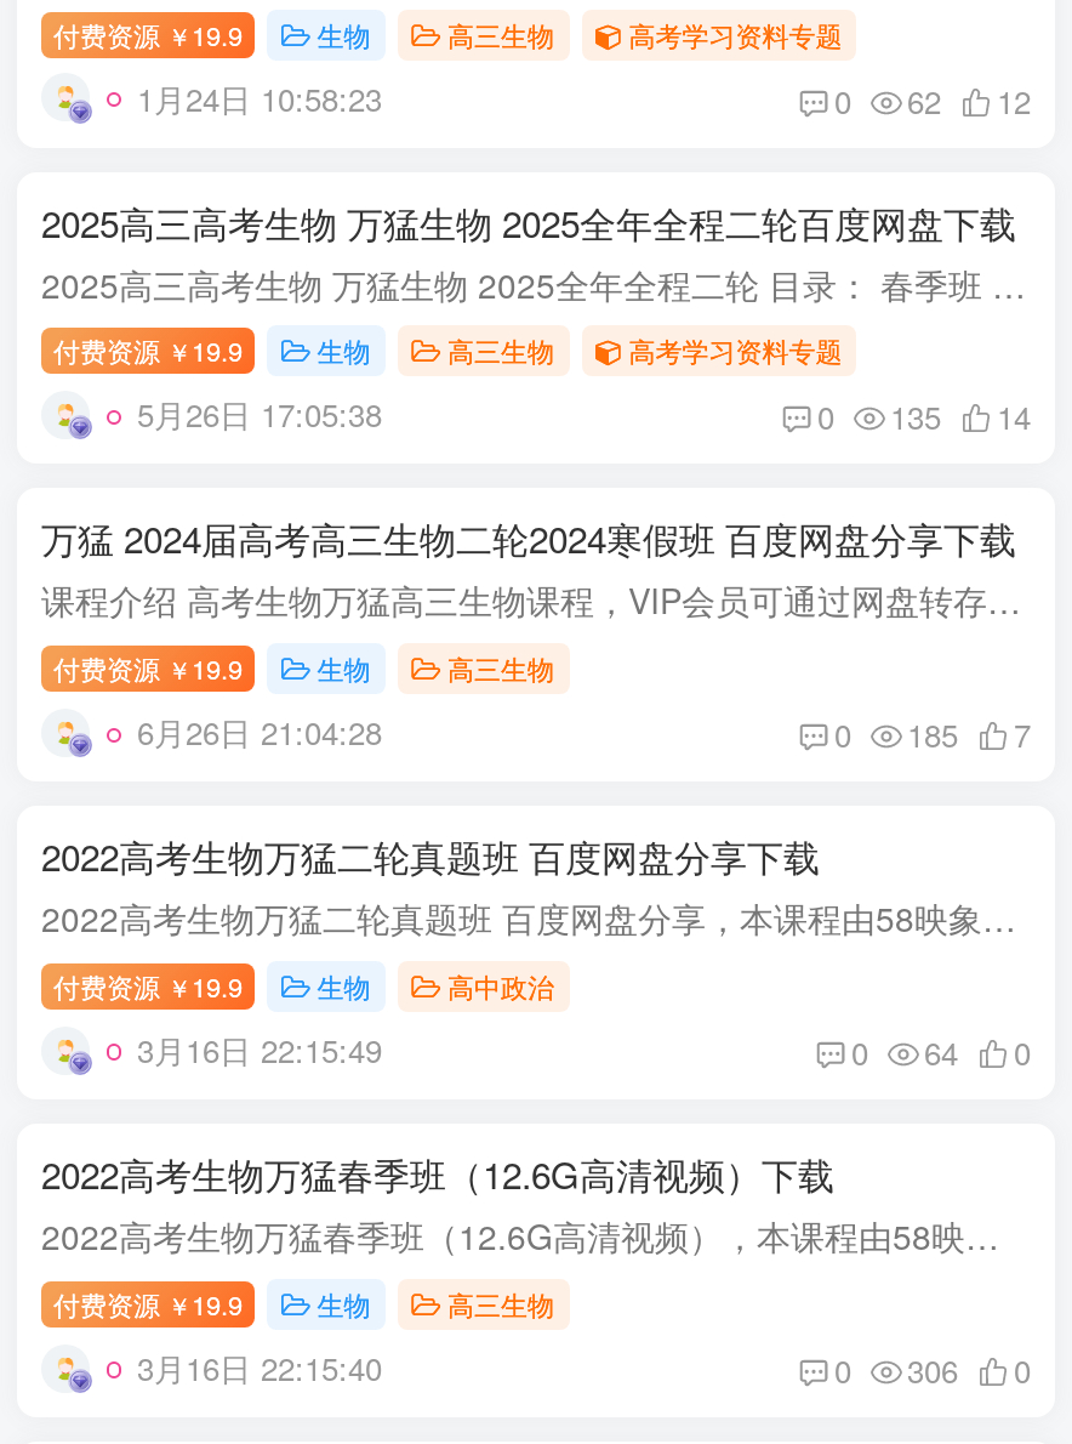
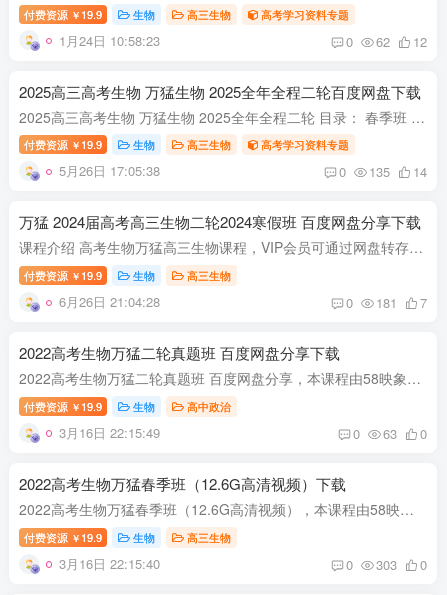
[834,712,1031,758] 0 185 7 -> [346,293,427,312] 0 181 7
[851,1029,1031,1075] 0 64 0 -> [353,424,427,443] 0 63 0
[834,1347,1031,1393] 0 306 0 -> [346,555,427,574] 0 303 0

